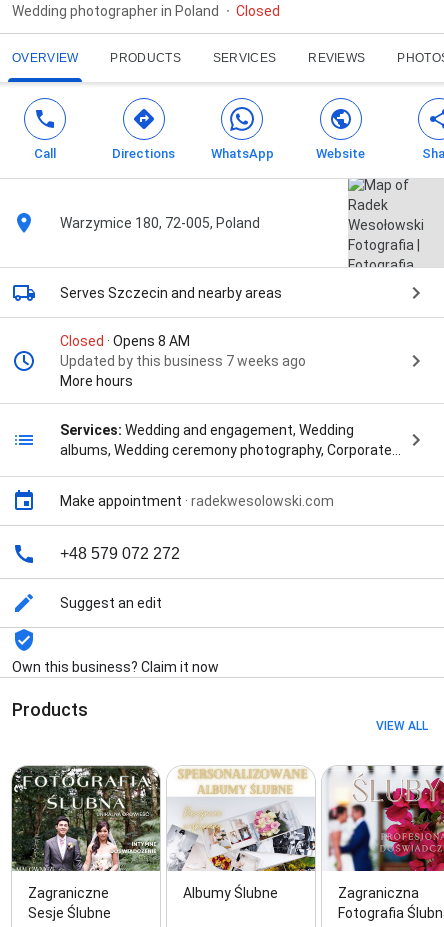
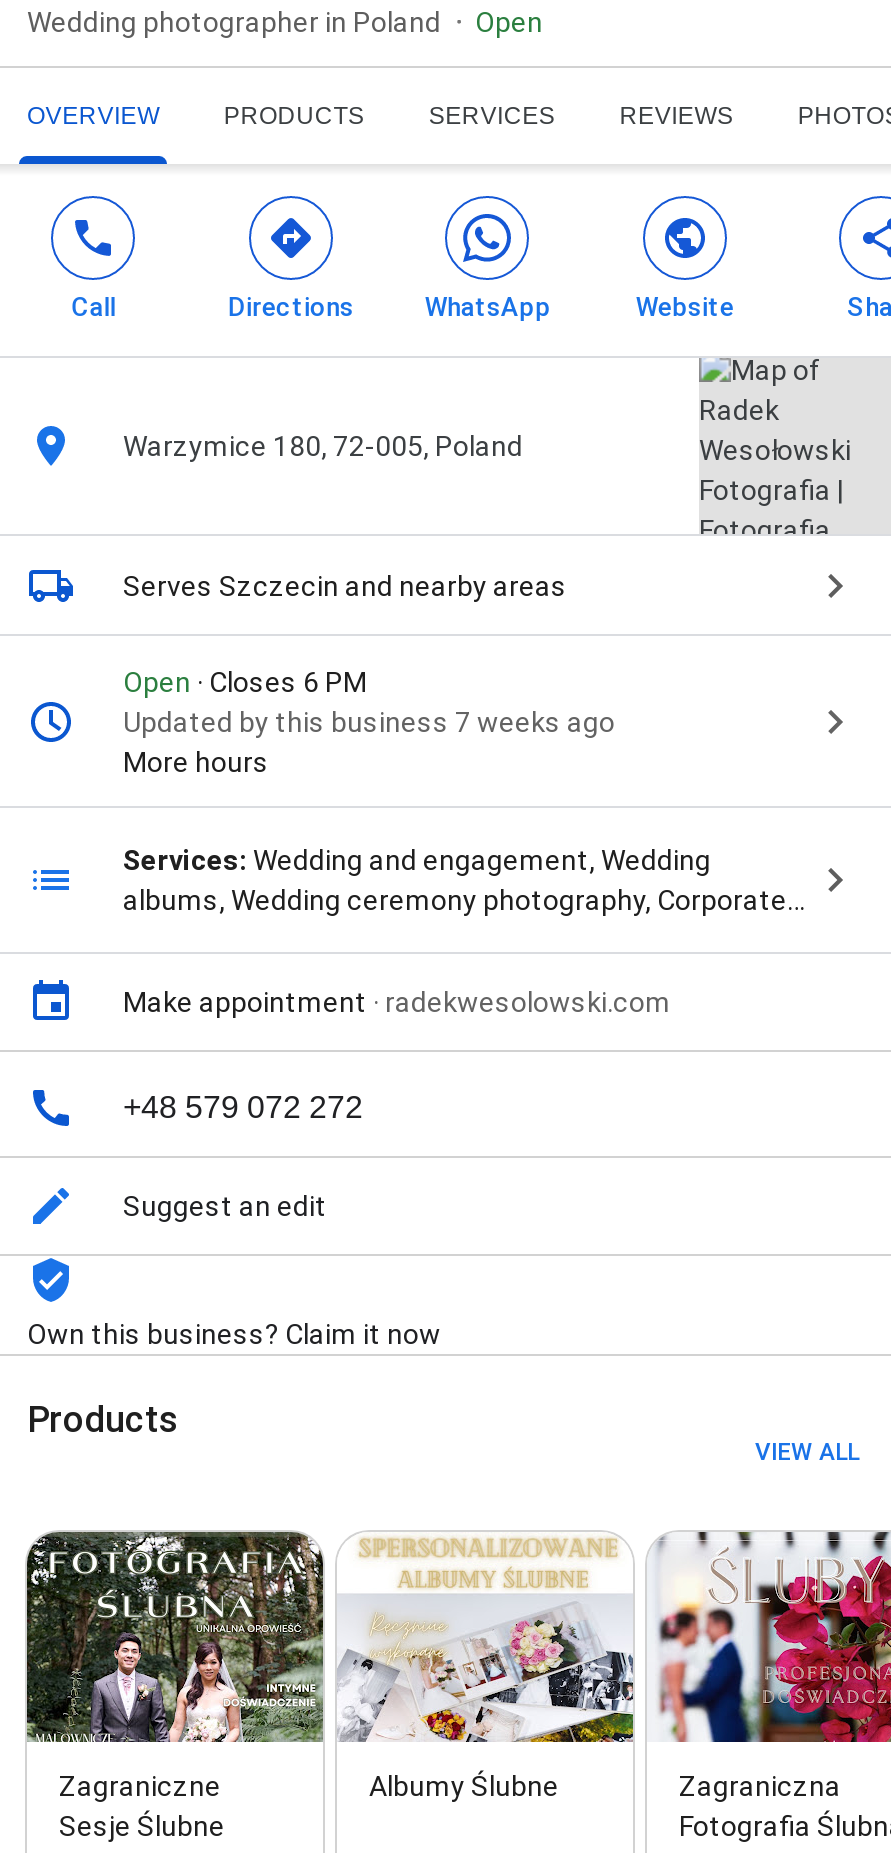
[236,3,280,19] Closed -> [475,6,543,38] Open
[60,333,190,349] Closed · Opens 8 AM -> [123,666,367,698] Open · Closes 6 PM

